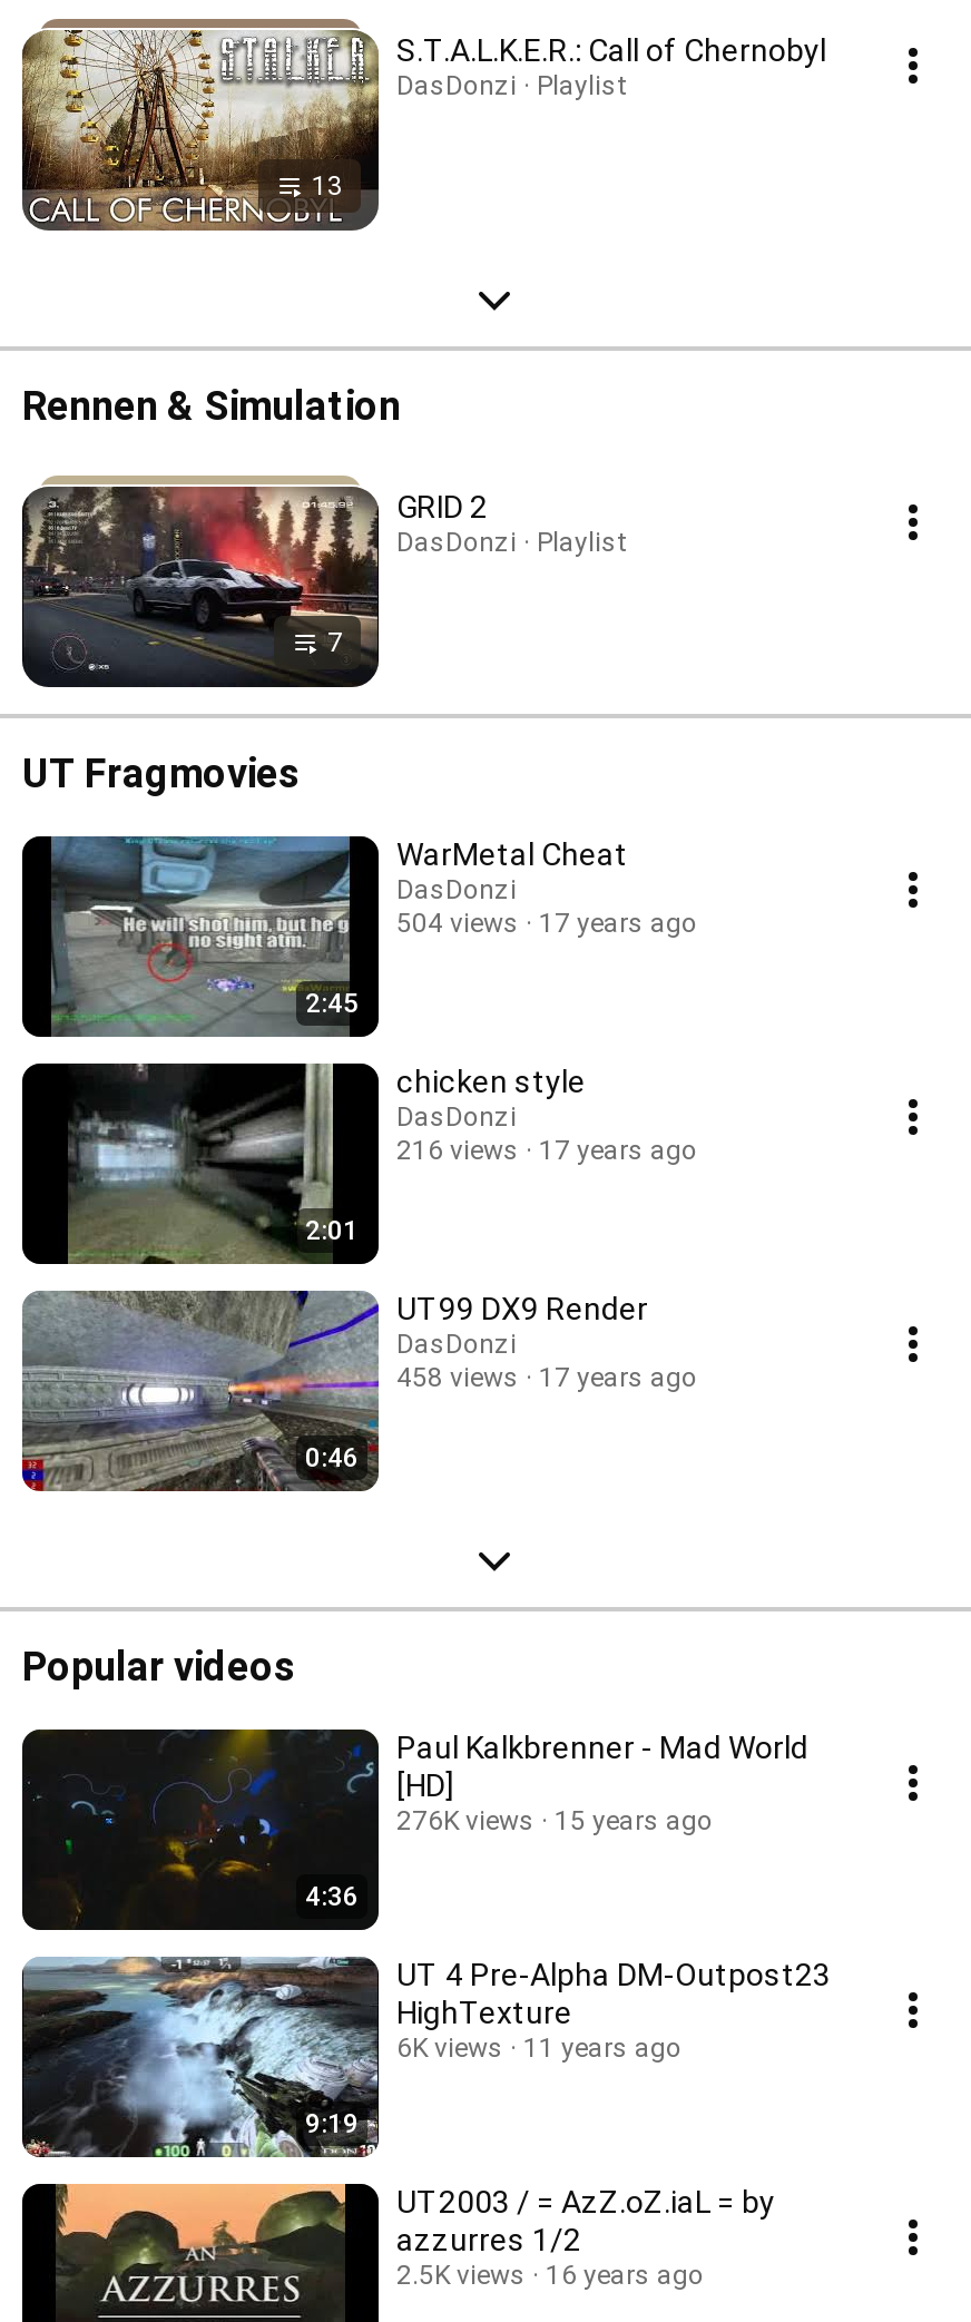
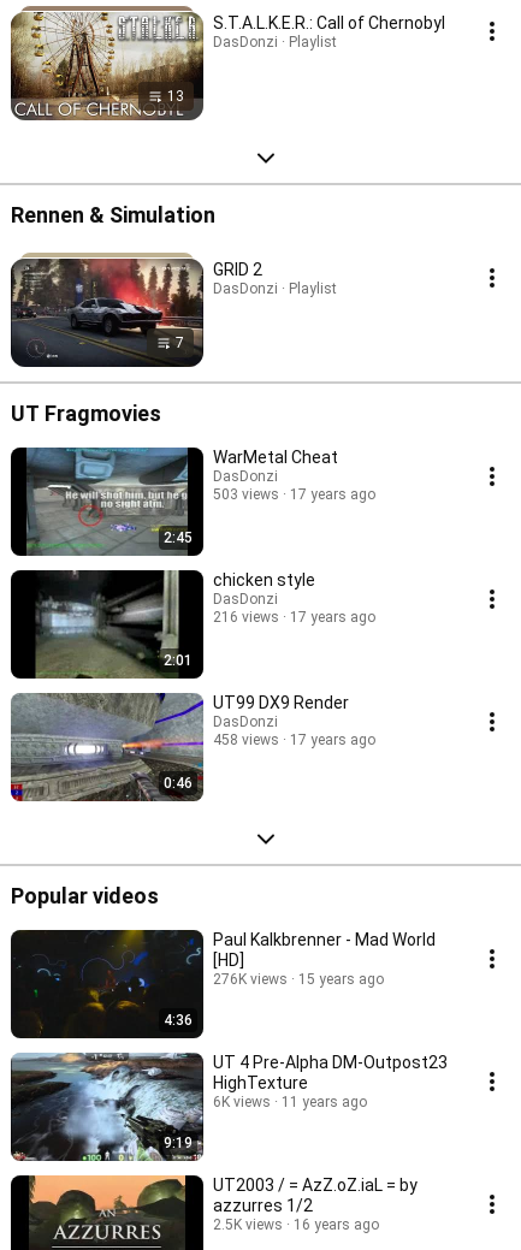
[396,908,697,939] 504 views 17 years ago -> [213,486,375,503] 503 views 17 years ago

